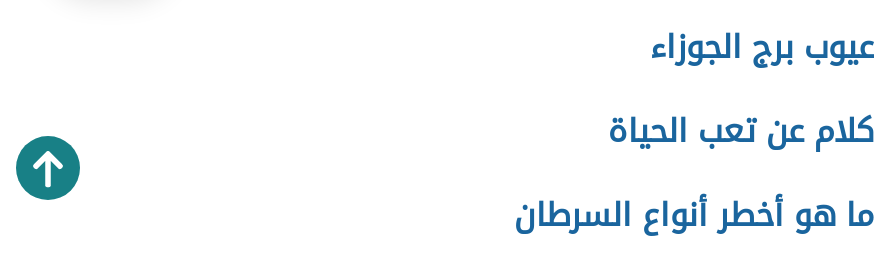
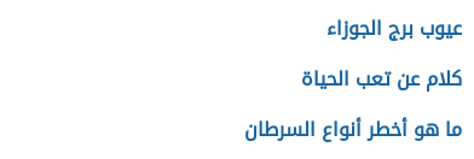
[14,134,82,202] [image] -> none

